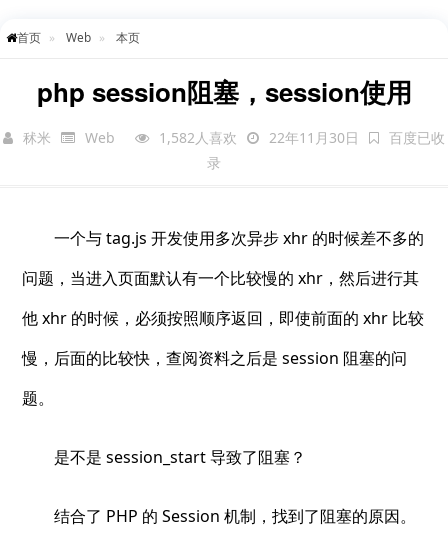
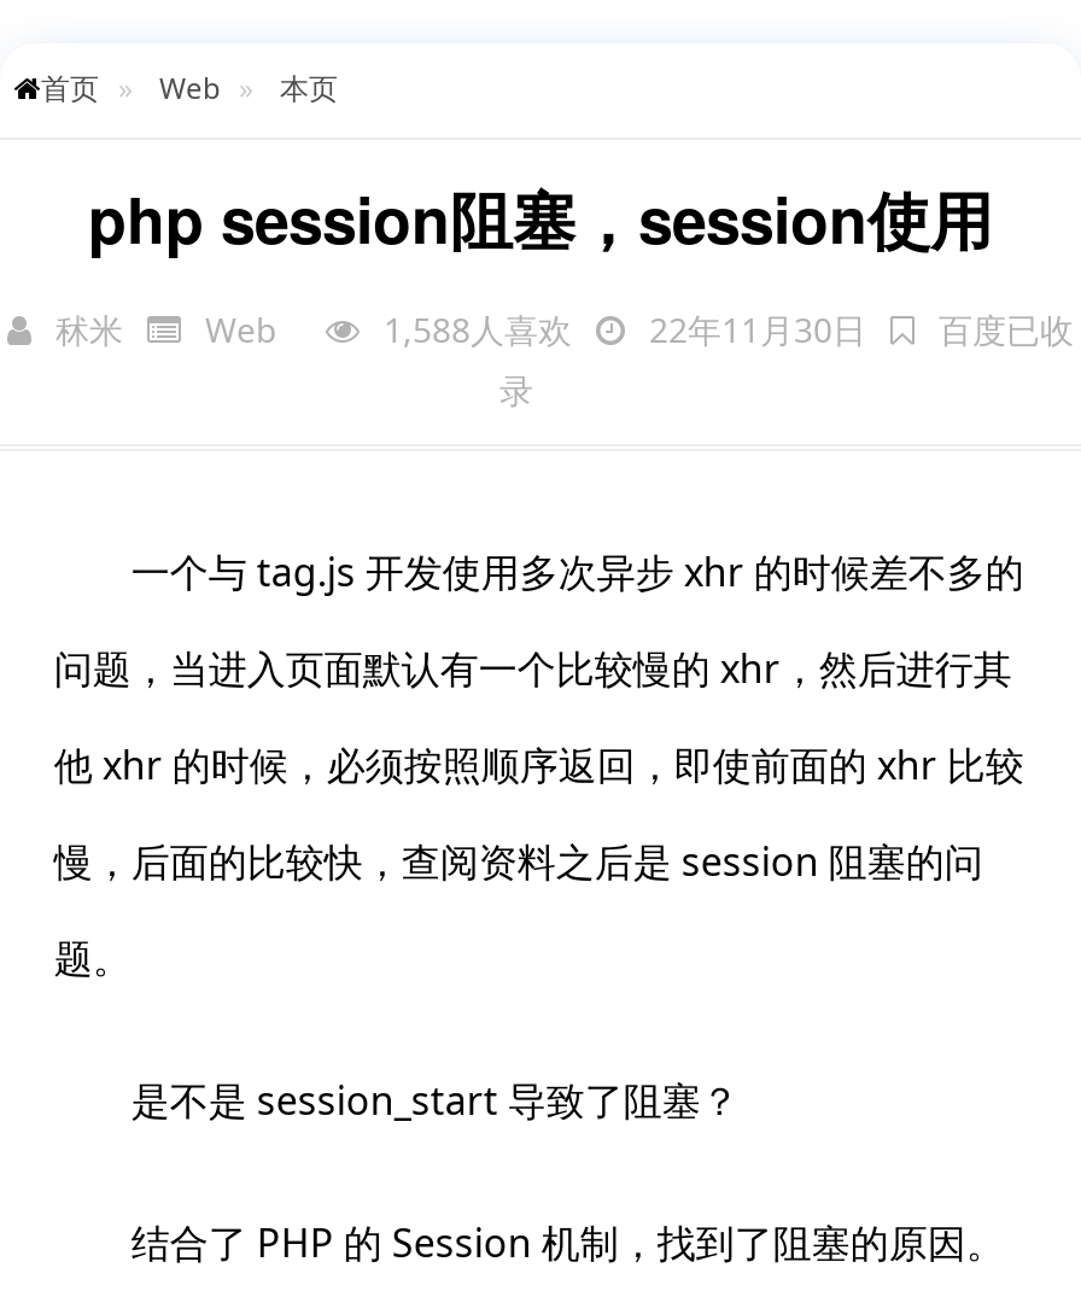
[159,128,445,147] 1,582人喜欢 22年11月30日 百度已收 -> [384,307,1074,353] 1,588人喜欢 22年11月30日 百度已收

